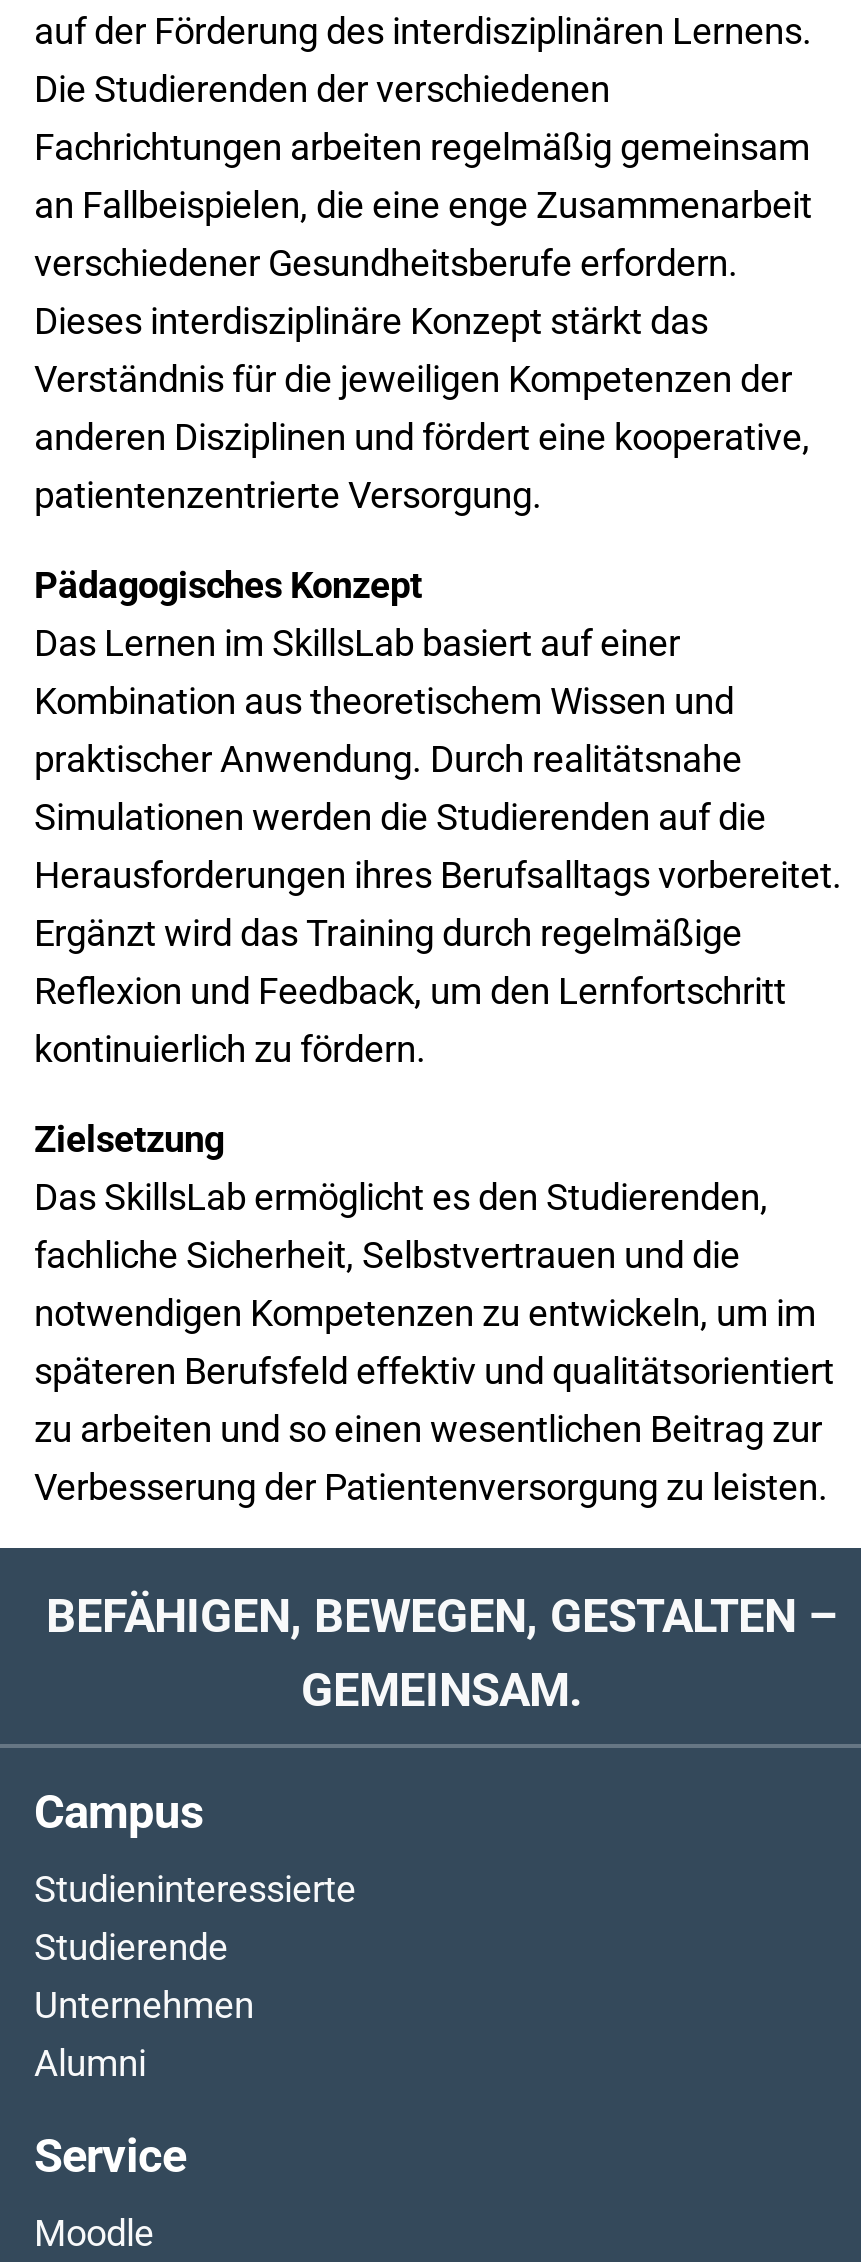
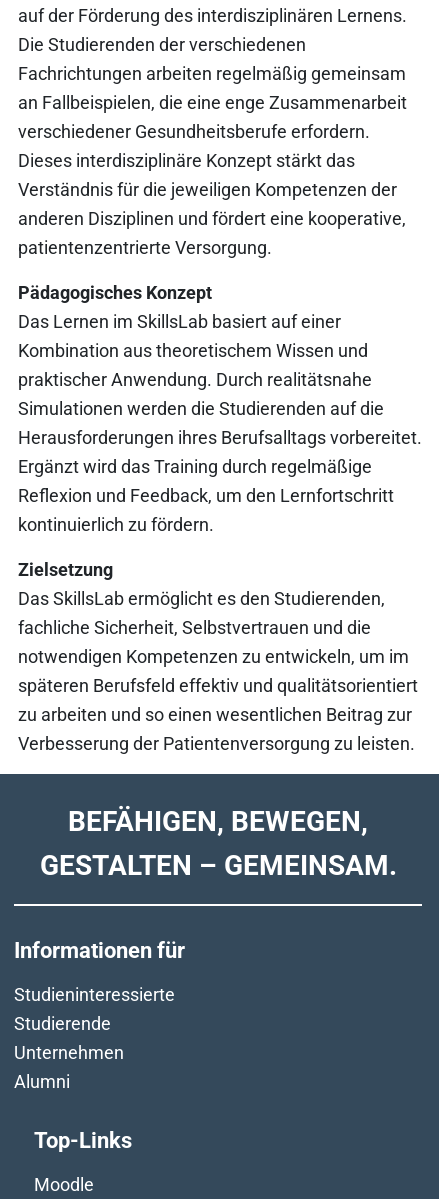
[34,1784,204,1840] Campus -> [14,938,185,963] Informationen für
[34,2128,186,2184] Service -> [34,1128,132,1153] Top-Links

